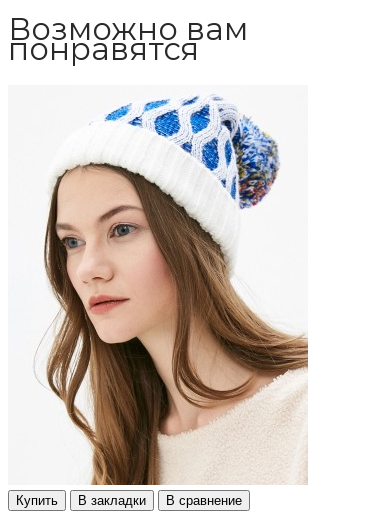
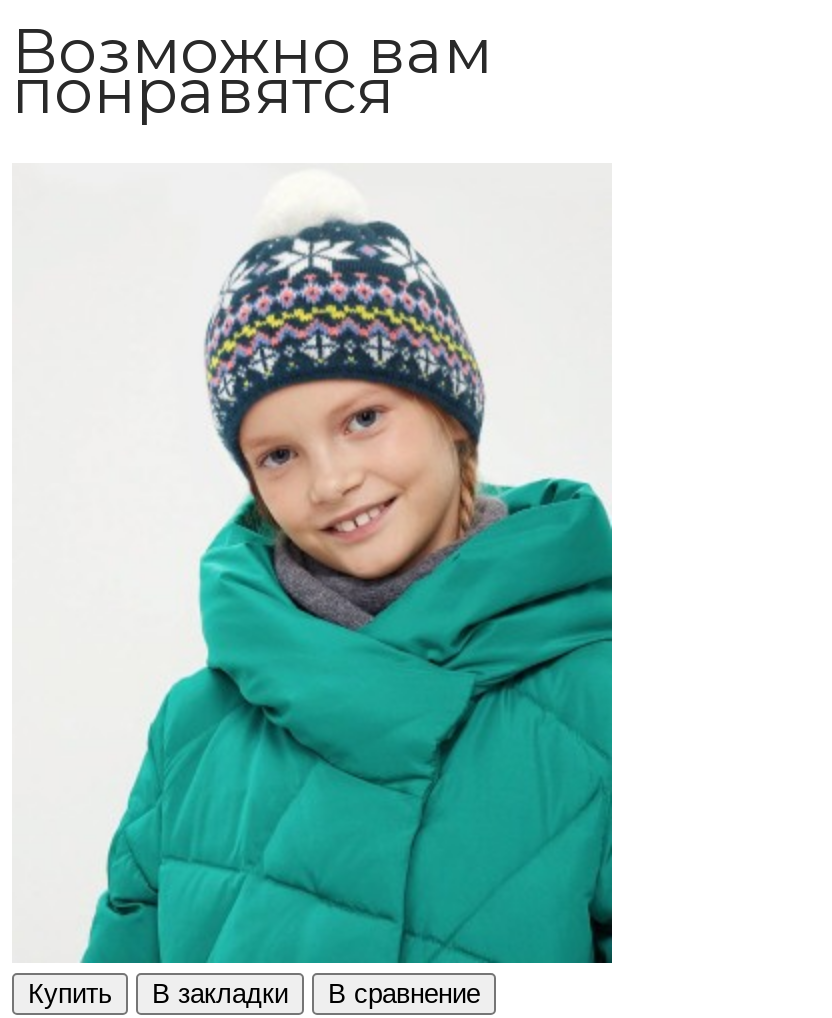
[42,96,309,486] [image] -> [78,187,614,965] [image]

